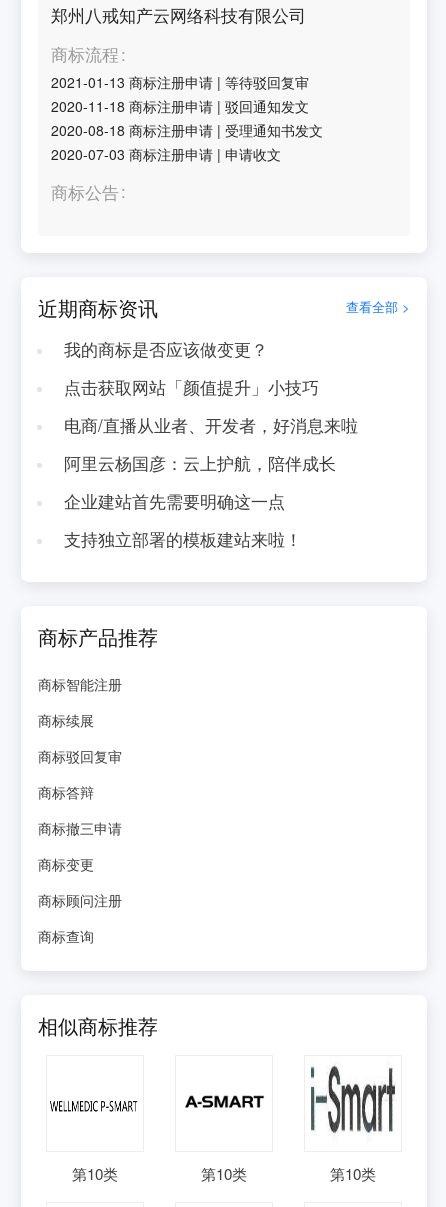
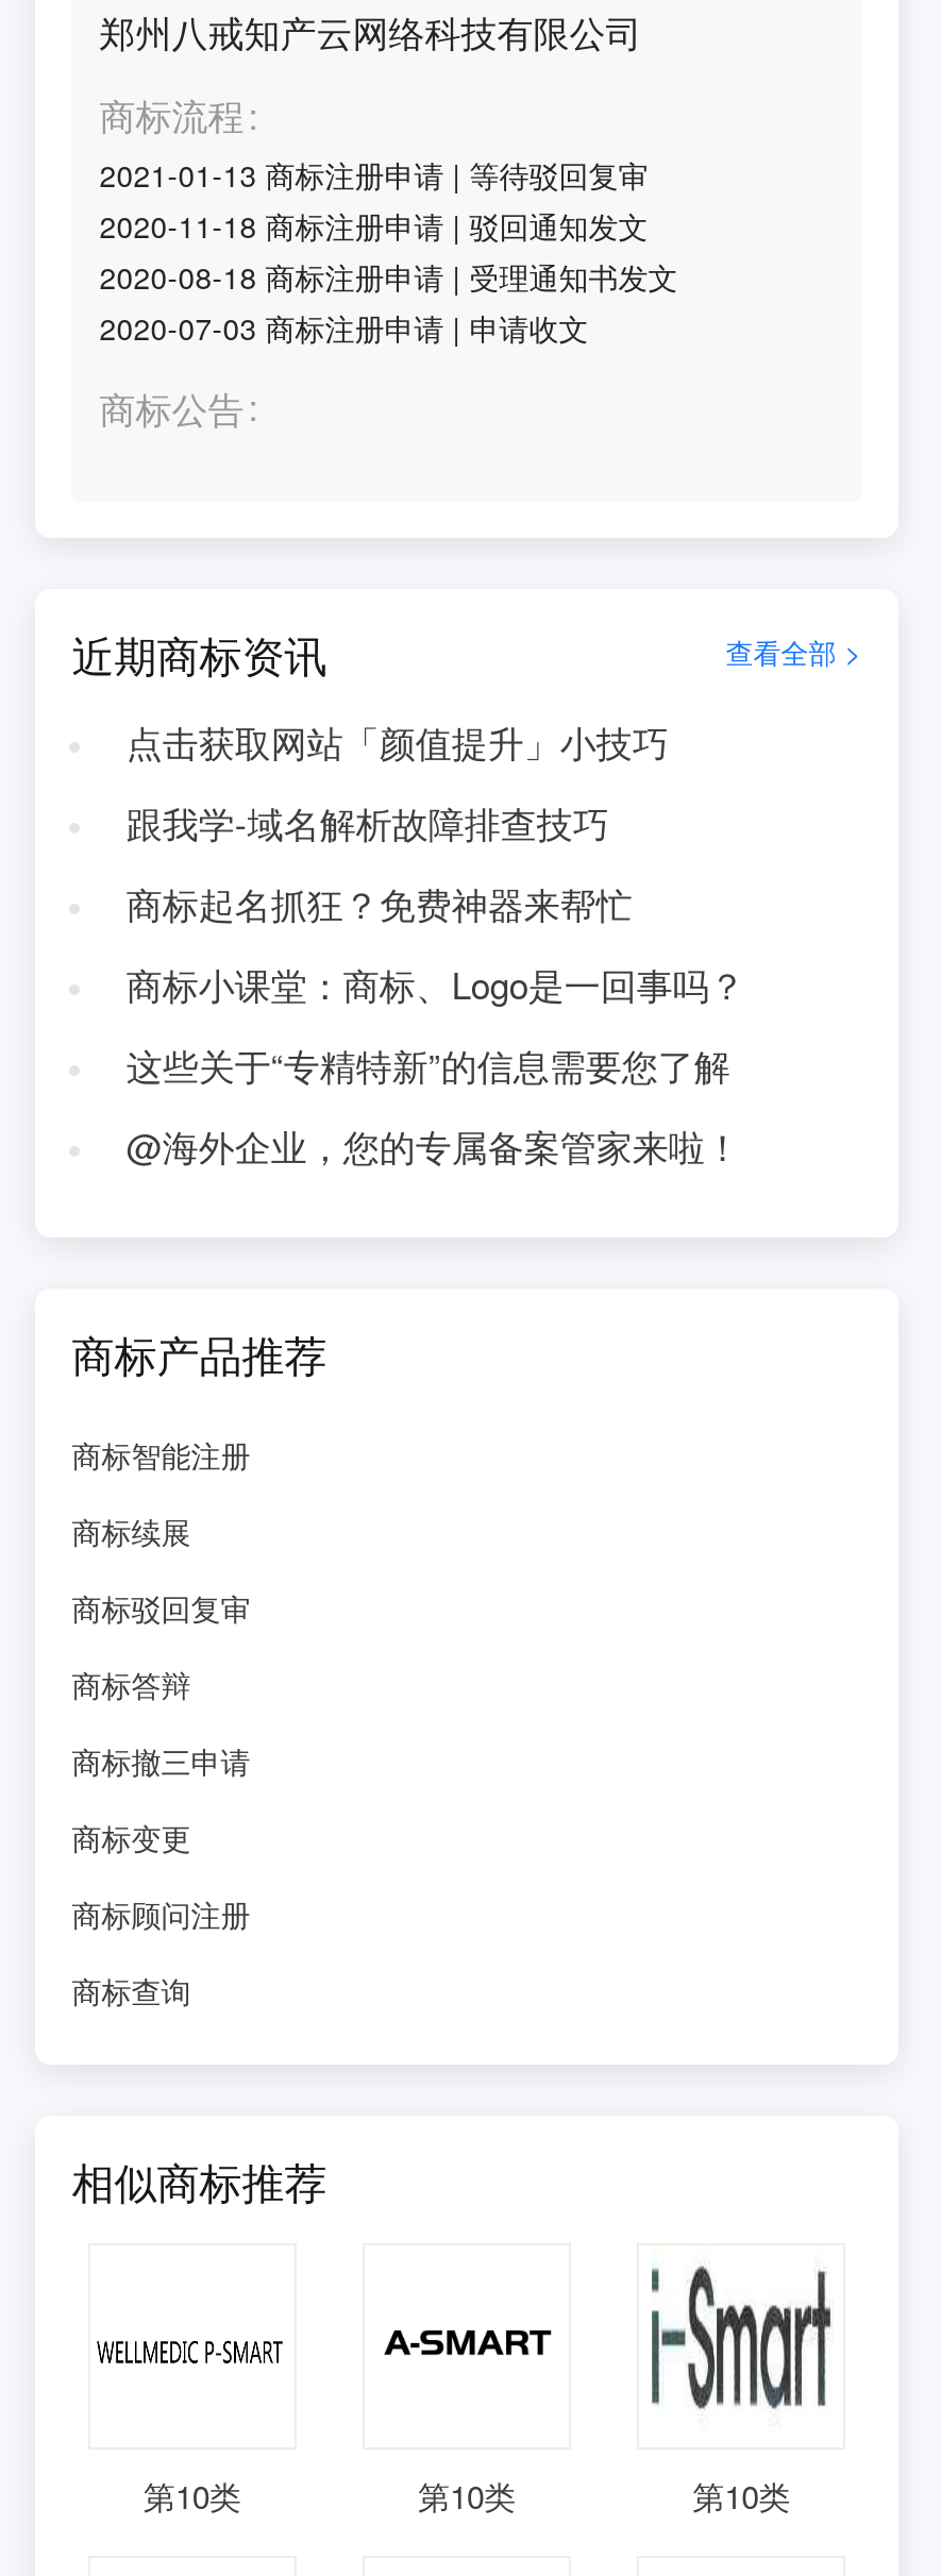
[64,337,268,361] 我的商标是否应该做变更？ -> none
moved [64,375,319,399] -> [126,717,668,768]: 点击获取网站「颜值提升」小技巧
[64,413,358,551] 电商/直播从业者、开发者，好消息来啦 | 阿里云杨国彦：云上护航，陪伴成长 | 企业建站首先需要明确这一点 | 支持独立部署的模板建站来啦！ -> [126,797,745,1171] 跟我学-域名解析故障排查技巧 | 商标起名抓狂？免费神器来帮忙 | 商标小课堂：商标、Logo是一回事吗？ | 这些关于“专精特新”的信息需要您了解 | @海外企业，您的专属备案管家来啦！

